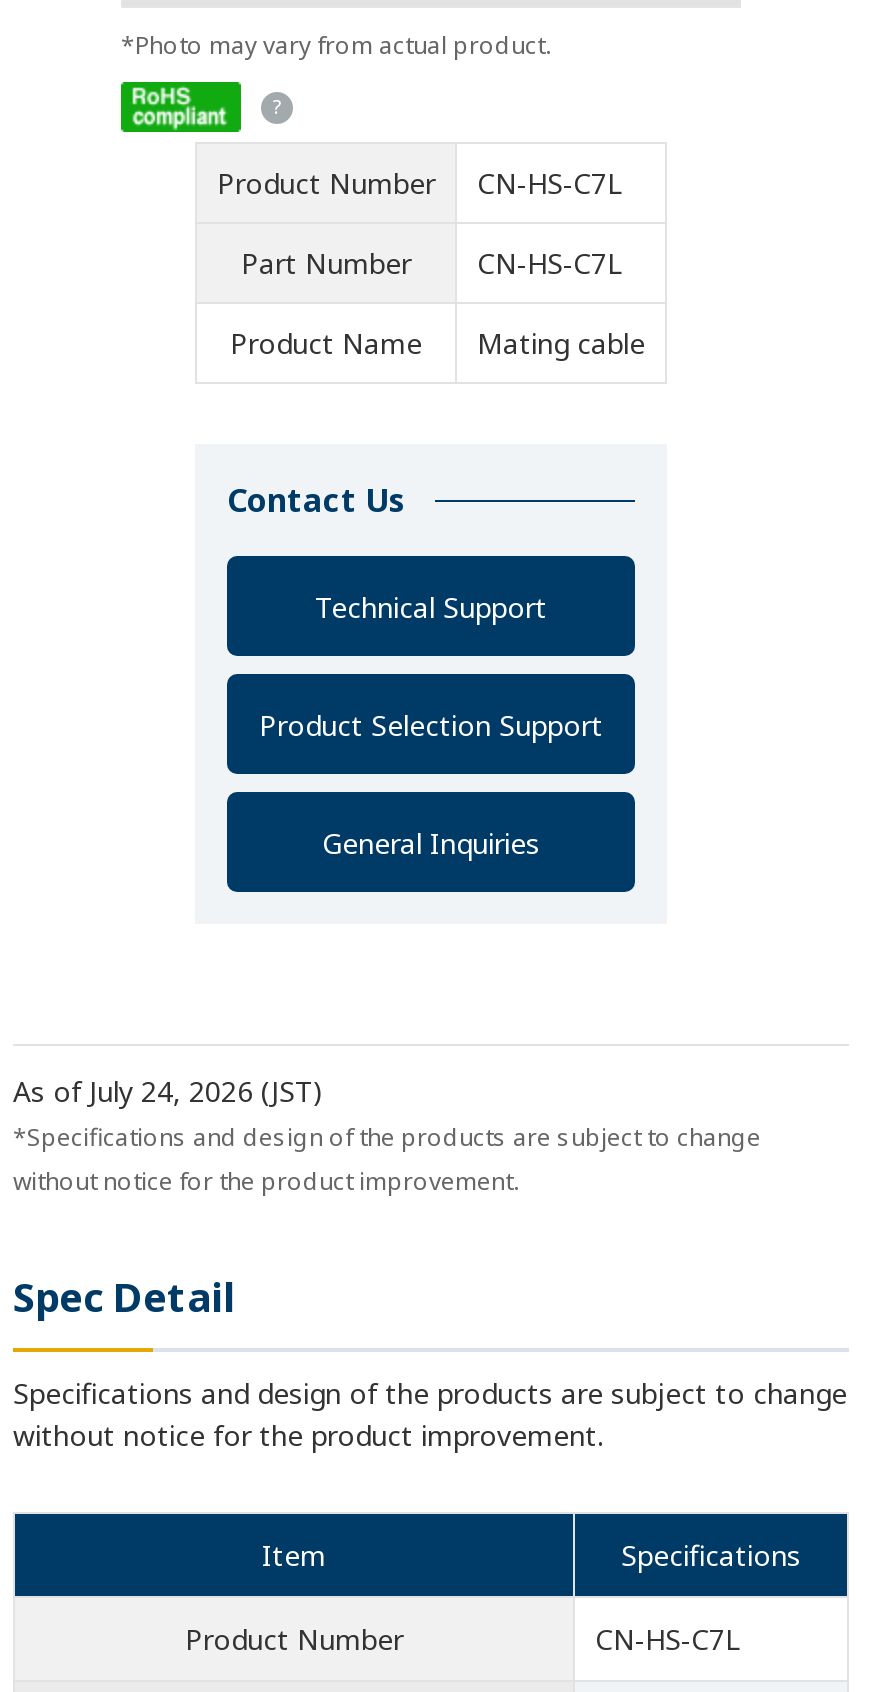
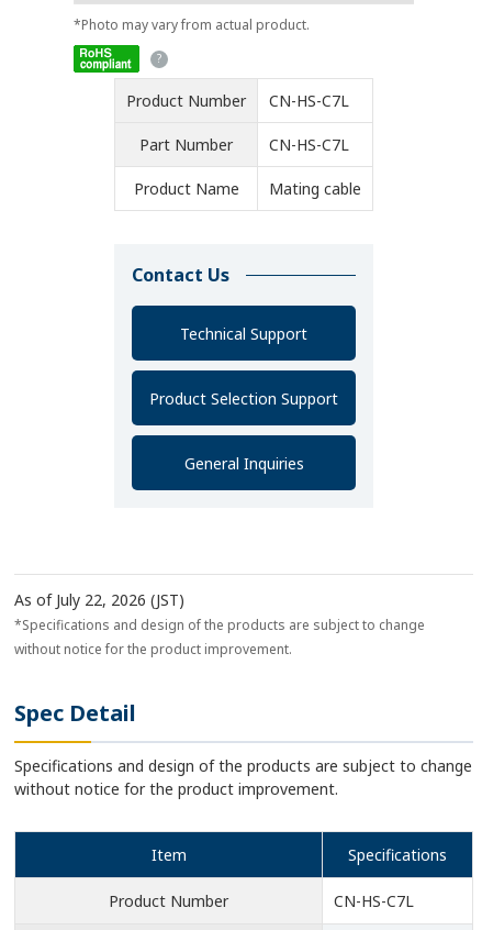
[13,1072,323,1110] As of July 24, 2026 (JST) -> [14,589,184,610] As of July 22, 2026 (JST)

